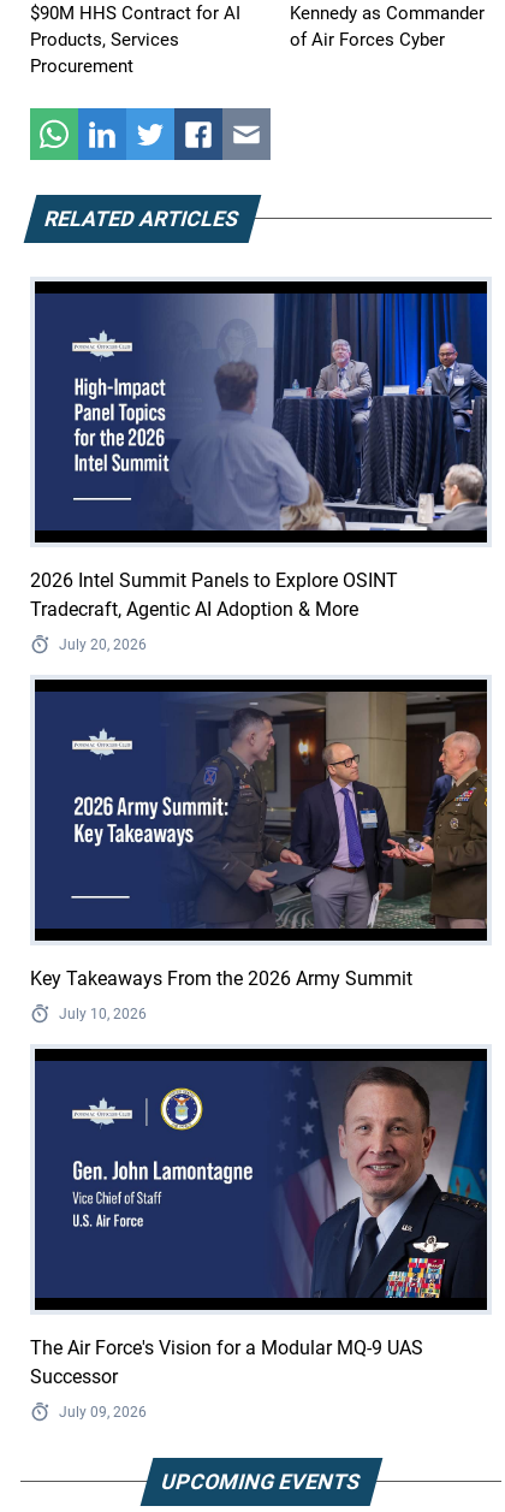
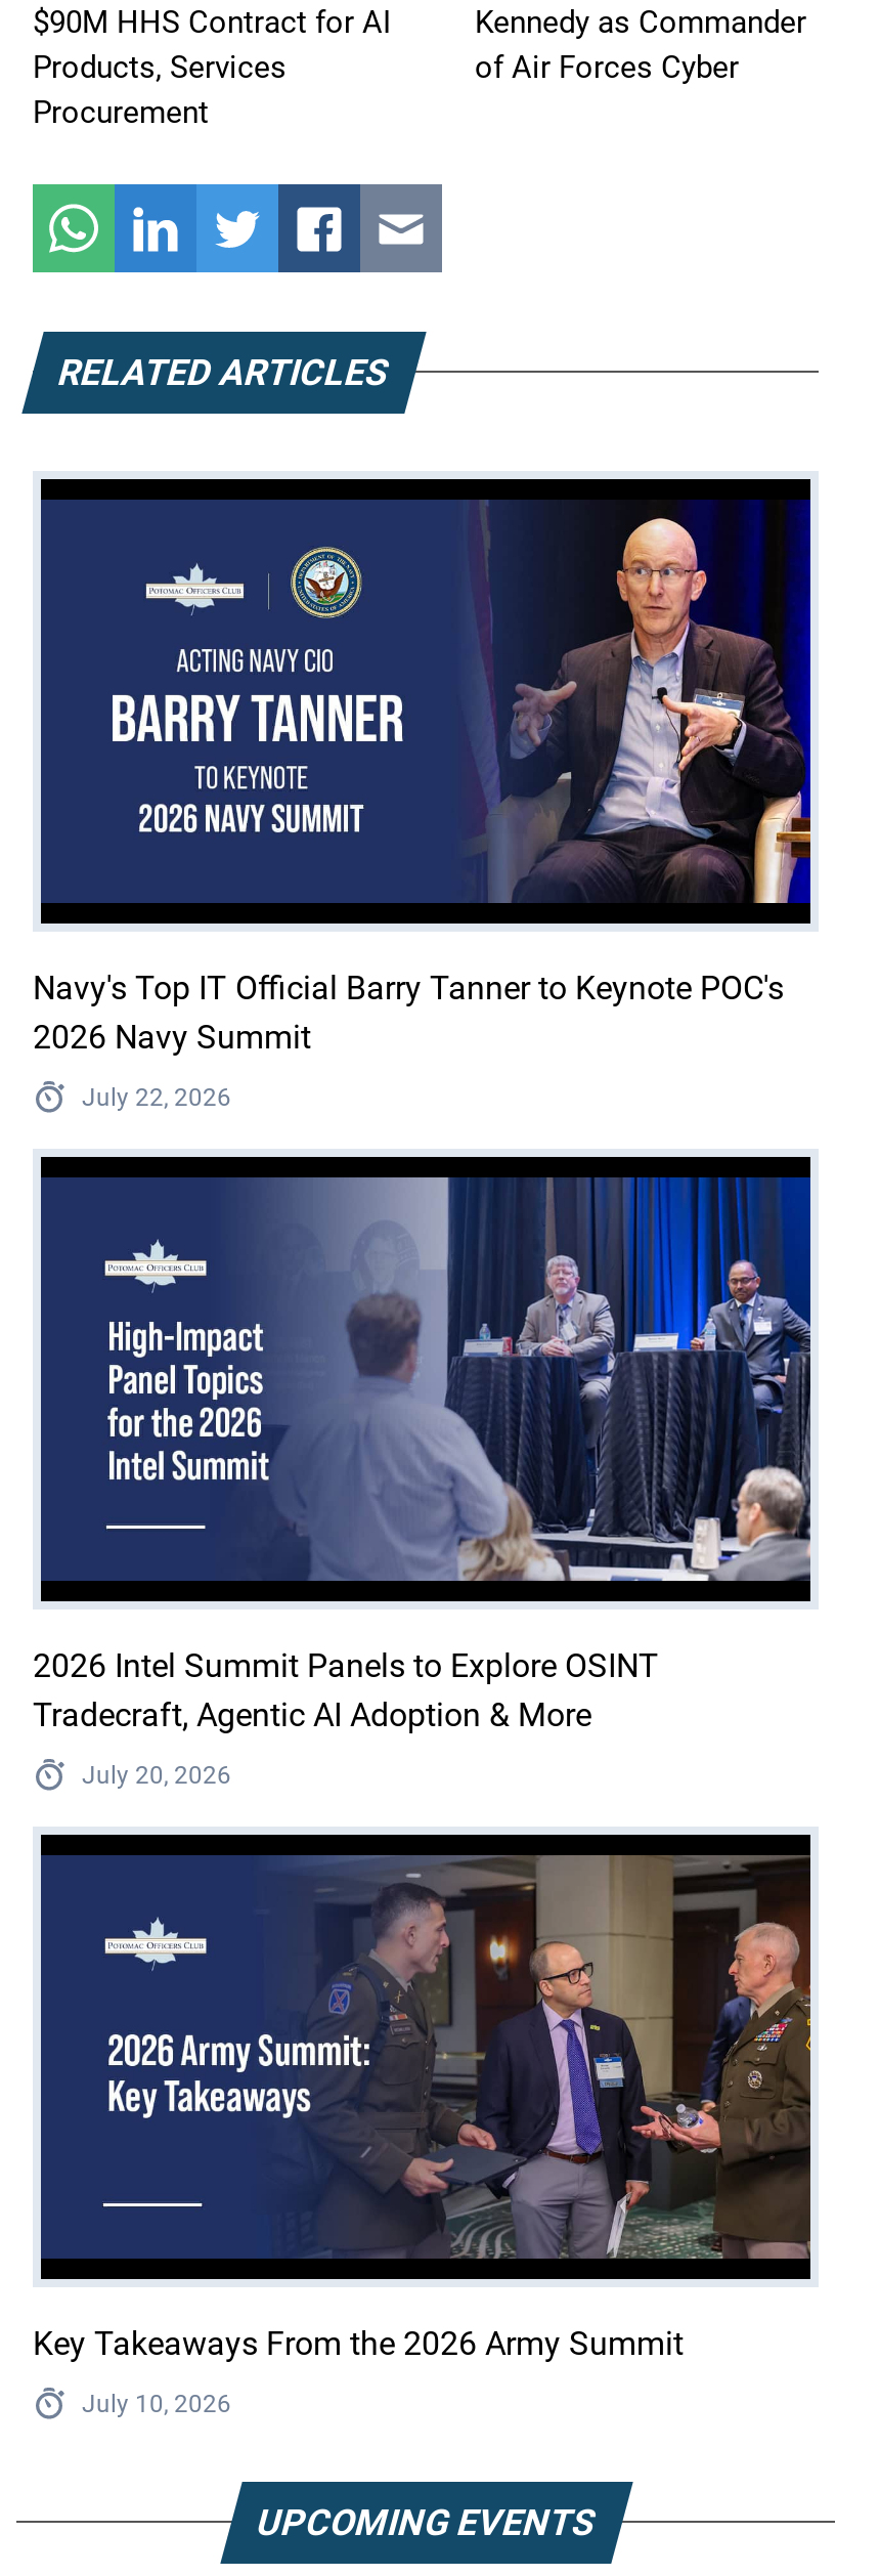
none -> [33,500,812,1113] [image] | Navy's Top IT Official Barry Tanner to Keynote POC's | 2026 Navy Summit | July 22, 2026
moved [30,291,489,1023] -> [33,1173,815,2419]: [image] | 2026 Intel Summit Panels to Explore OSINT | Tradecraft, Agentic AI Adoption & More | July 20, 2026 | Key Takeaways From the 2026 Army Summit | July 10, 2026
[30,1046,489,1421] [image] | The Air Force's Vision for a Modular MQ-9 UAS | Successor | July 09, 2026 -> none

